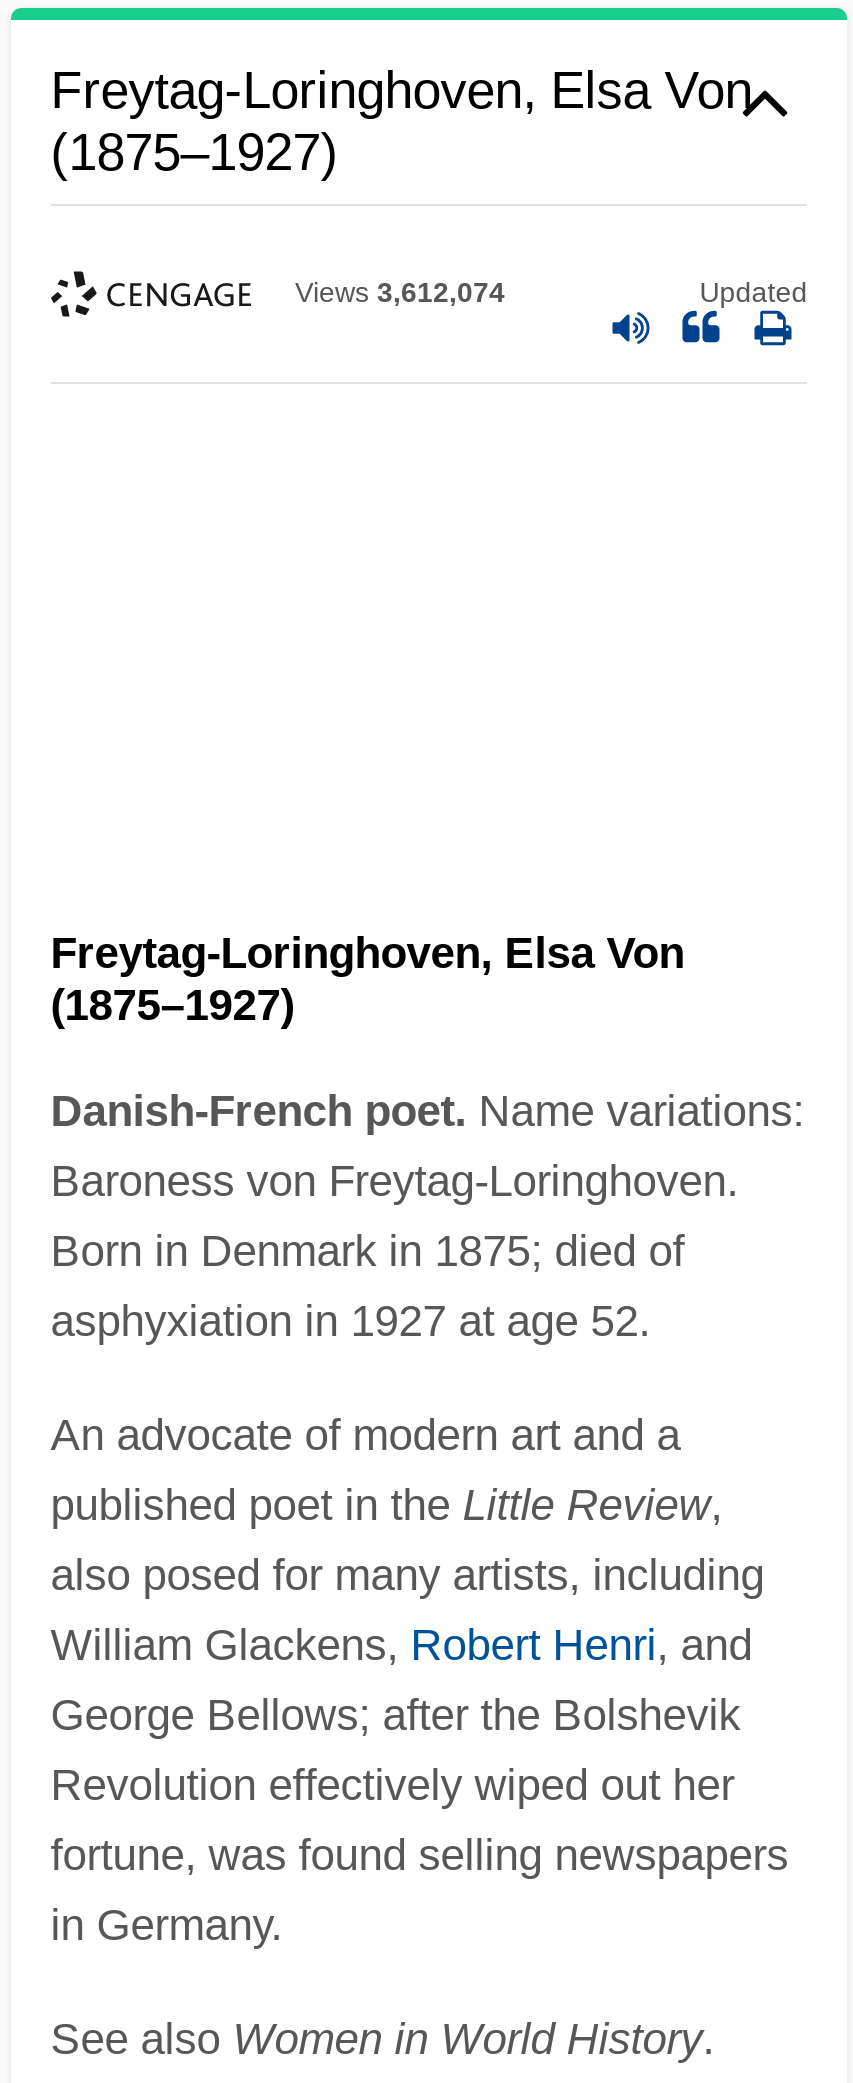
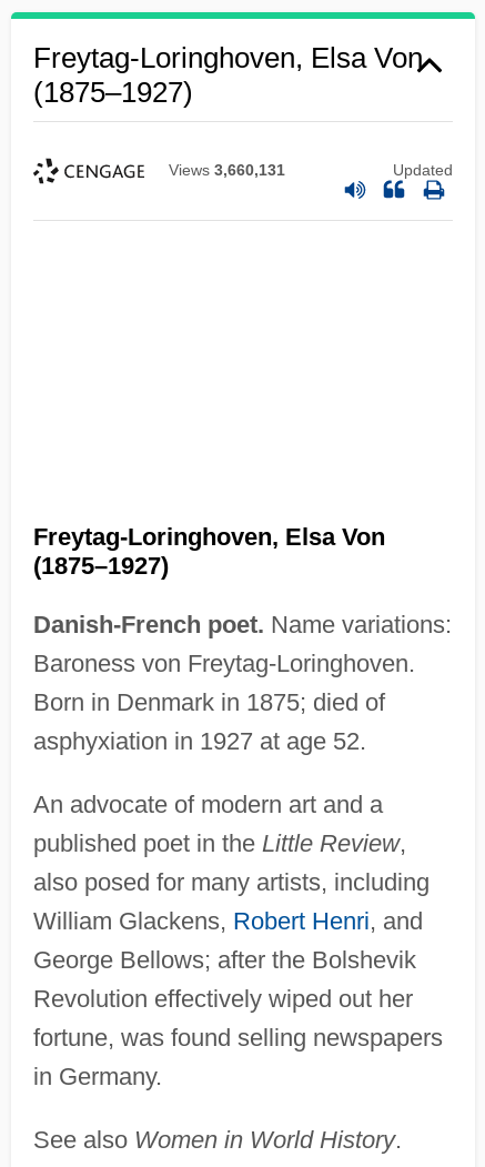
[295,277,505,309] Views 3,612,074 -> [169,162,285,179] Views 3,660,131

